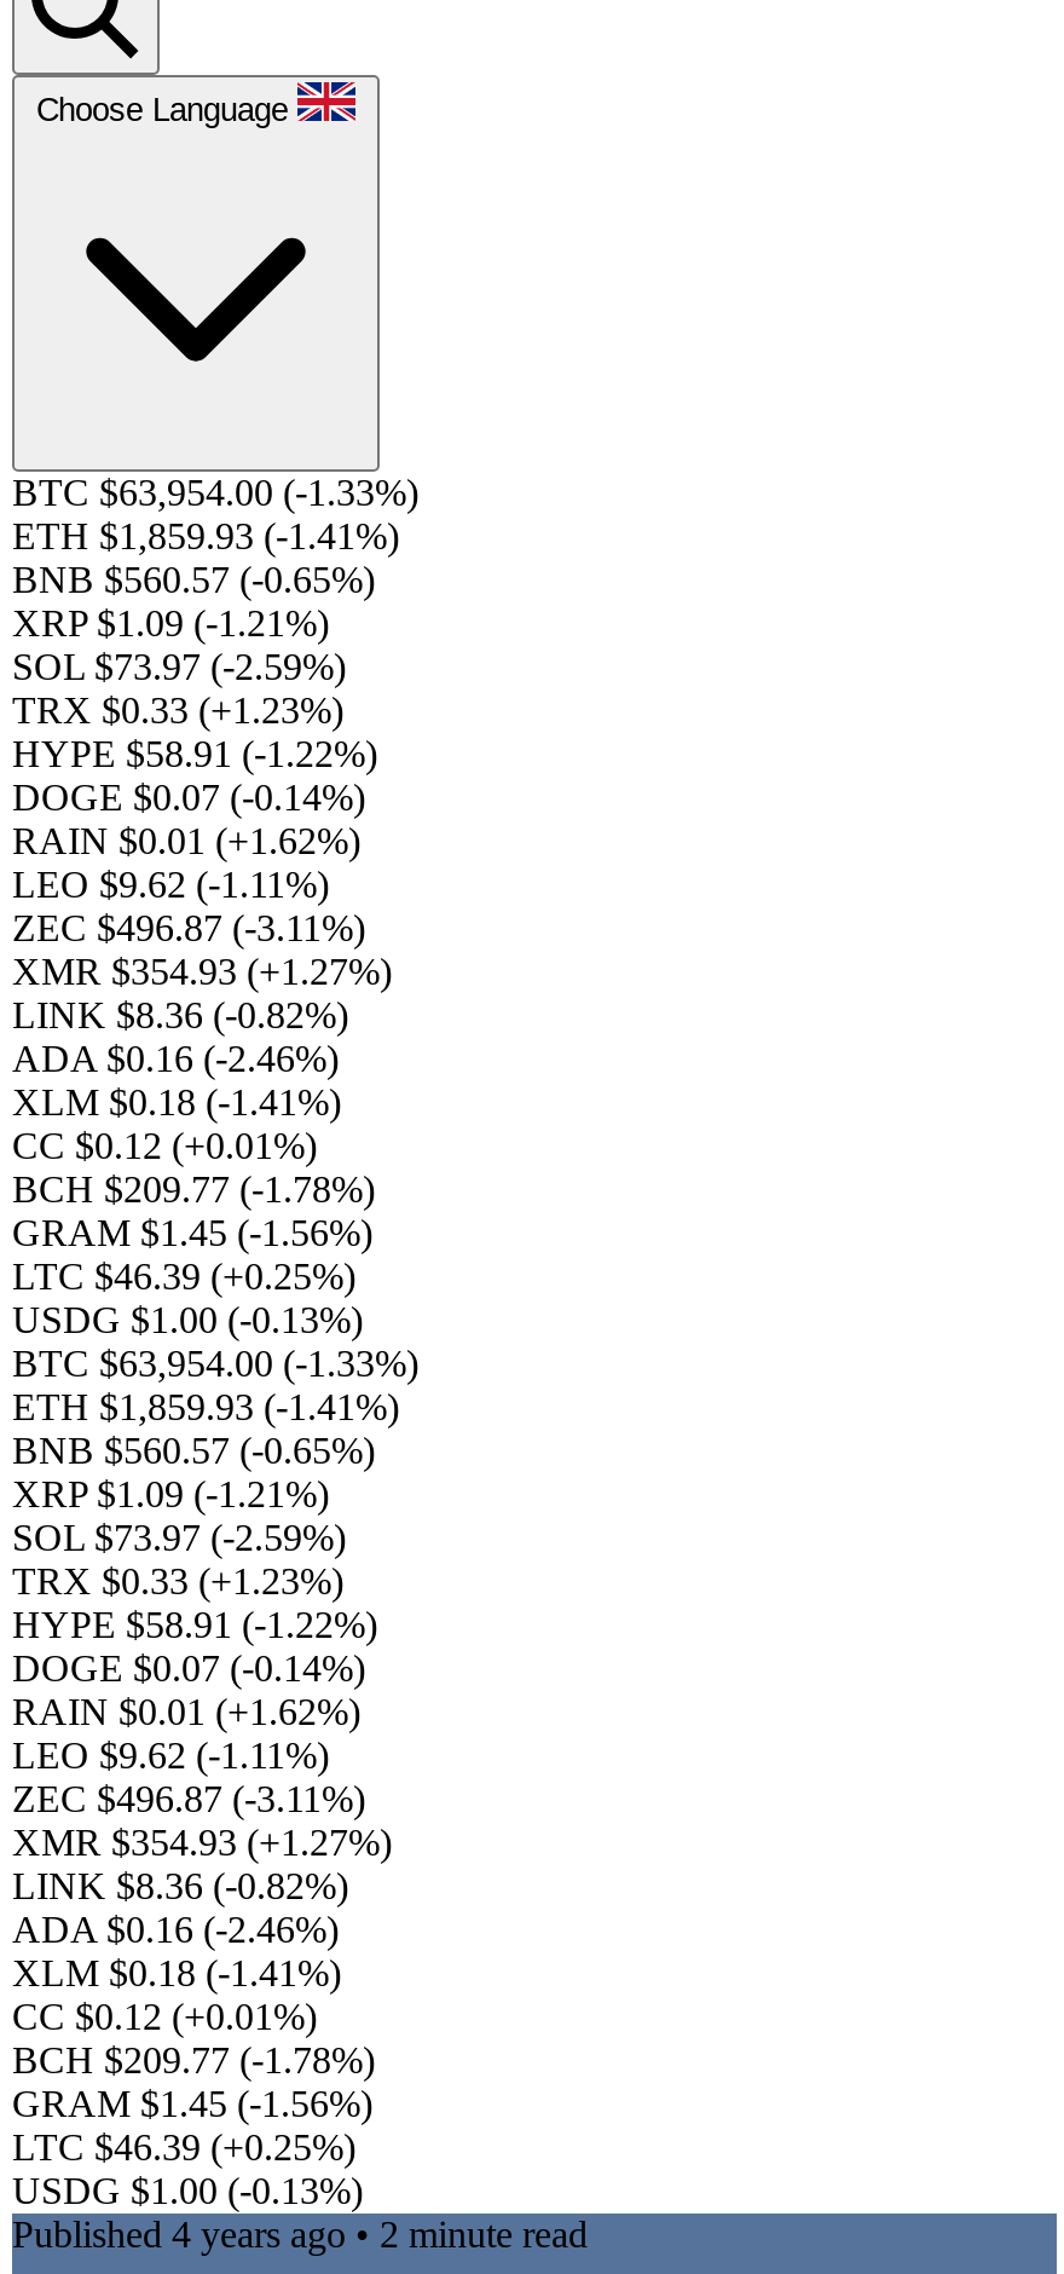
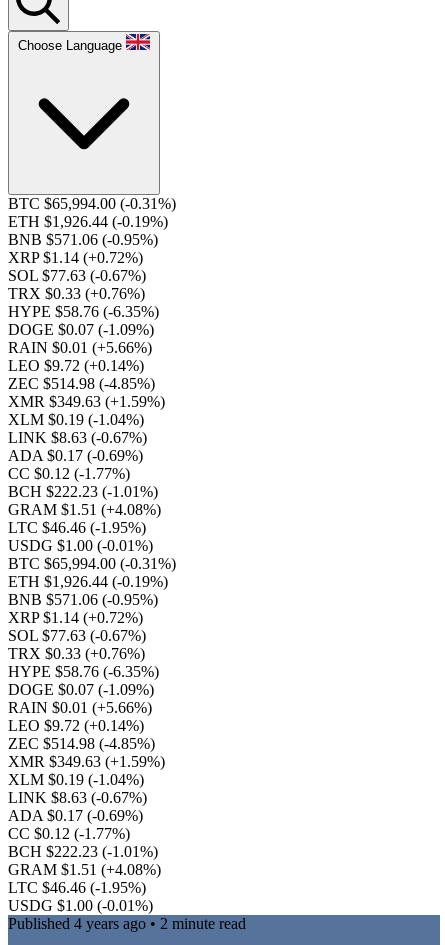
[12,472,418,2211] BTC $63,954.00(-1.33%) | ETH $1,859.93 (-1.41%) | BNB $560.57 (-0.65%) | XRP $1.09 (-1.21%) | SOL $73.97(-2.59%) | TRX $0.33 (+1.23%) | HYPE $58.91 (-1.22%) | DOGE $0.07 (-0.14%) | RAIN $0.01 (+1.62%) | LEO $9.62 (-1.11%) | ZEC $496.87 (-3.11%) | XMR $354.93(+1.27%) | LINK $8.36 (-0.82%) | ADA $0.16 (-2.46%) | XLM $0.18 (-1.41%) | CC $0.12 (+0.01%) | BCH $209.77 (-1.78%) | GRAM $1.45 (-1.56%) | LTC $46.39 (+0.25%) | USDG $1.00(-0.13%) | BTC $63,954.00 (-1.33%) | ETH $1,859.93 (-1.41%) | BNB $560.57 (-0.65%) | XRP $1.09 (-1.21%) | SOL $73.97(-2.59%) | TRX $0.33 (+1.23%) | HYPE $58.91 (-1.22%) | DOGE $0.07 (-0.14%) | RAIN $0.01 (+1.62%) | LEO $9.62 (-1.11%) | ZEC $496.87 (-3.11%) | XMR $354.93(+1.27%) | LINK $8.36 (-0.82%) | ADA $0.16 (-2.46%) | XLM $0.18 (-1.41%) | CC $0.12 (+0.01%) | BCH $209.77 (-1.78%) | GRAM $1.45 (-1.56%) | LTC $46.39 (+0.25%) | USDG $1.00(-0.13%) -> [8,195,176,914] BTC $65,994.00(-0.31%) | ETH $1,926.44 (-0.19%) | BNB $571.06 (-0.95%) | XRP $1.14 (+0.72%) | SOL $77.63(-0.67%) | TRX $0.33 (+0.76%) | HYPE $58.76 (-6.35%) | DOGE $0.07 (-1.09%) | RAIN $0.01 (+5.66%) | LEO $9.72 (+0.14%) | ZEC $514.98 (-4.85%) | XMR $349.63(+1.59%) | XLM $0.19 (-1.04%) | LINK $8.63 (-0.67%) | ADA $0.17 (-0.69%) | CC $0.12 (-1.77%) | BCH $222.23 (-1.01%) | GRAM $1.51 (+4.08%) | LTC $46.46 (-1.95%) | USDG $1.00(-0.01%) | BTC $65,994.00 (-0.31%) | ETH $1,926.44 (-0.19%) | BNB $571.06 (-0.95%) | XRP $1.14 (+0.72%) | SOL $77.63(-0.67%) | TRX $0.33 (+0.76%) | HYPE $58.76 (-6.35%) | DOGE $0.07 (-1.09%) | RAIN $0.01 (+5.66%) | LEO $9.72 (+0.14%) | ZEC $514.98 (-4.85%) | XMR $349.63(+1.59%) | XLM $0.19 (-1.04%) | LINK $8.63 (-0.67%) | ADA $0.17 (-0.69%) | CC $0.12 (-1.77%) | BCH $222.23 (-1.01%) | GRAM $1.51 (+4.08%) | LTC $46.46 (-1.95%) | USDG $1.00(-0.01%)

